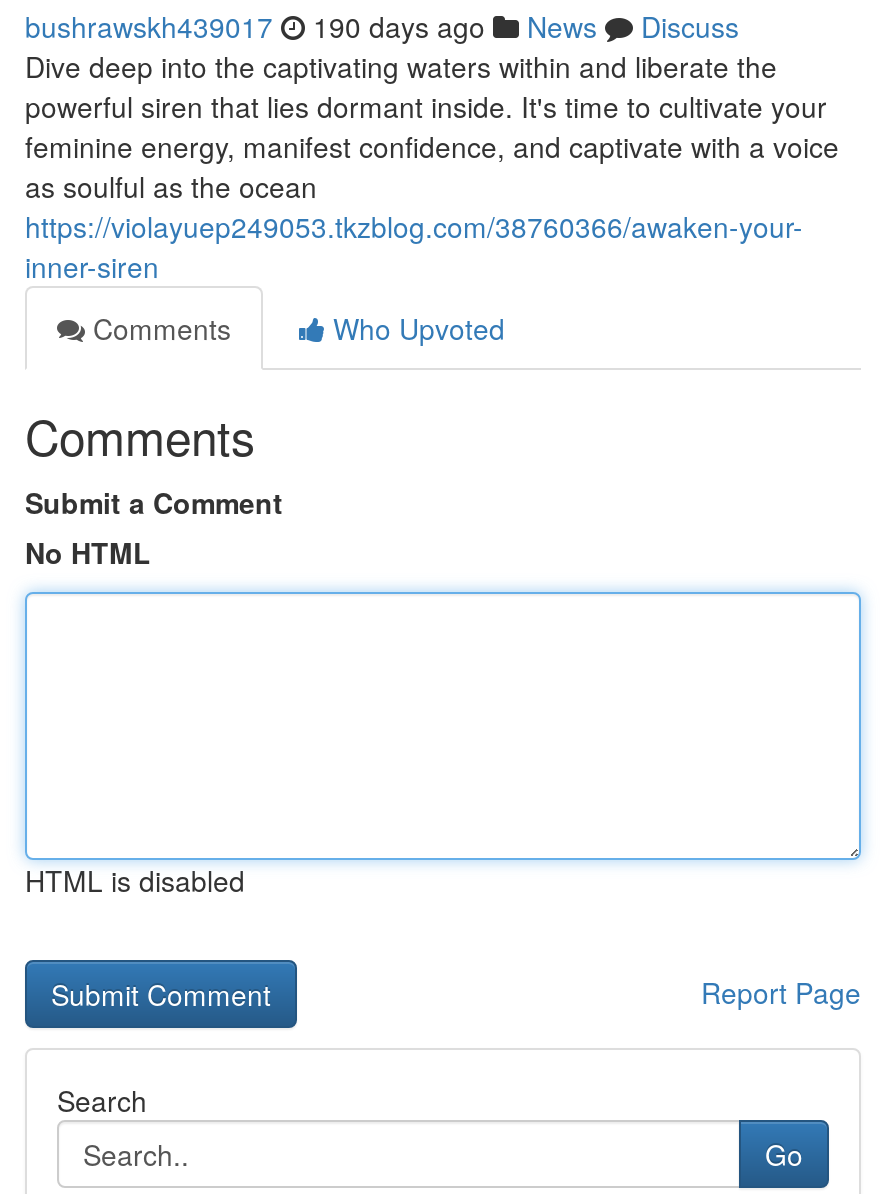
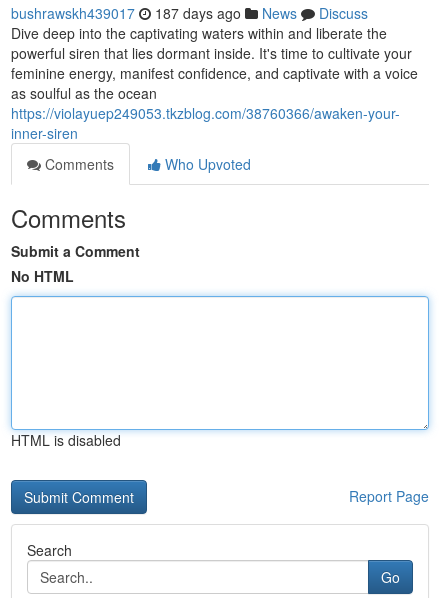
[25,6,739,46] bushrawskh439017 190 days ago News Discuss -> [11,3,368,23] bushrawskh439017 187 days ago News Discuss

